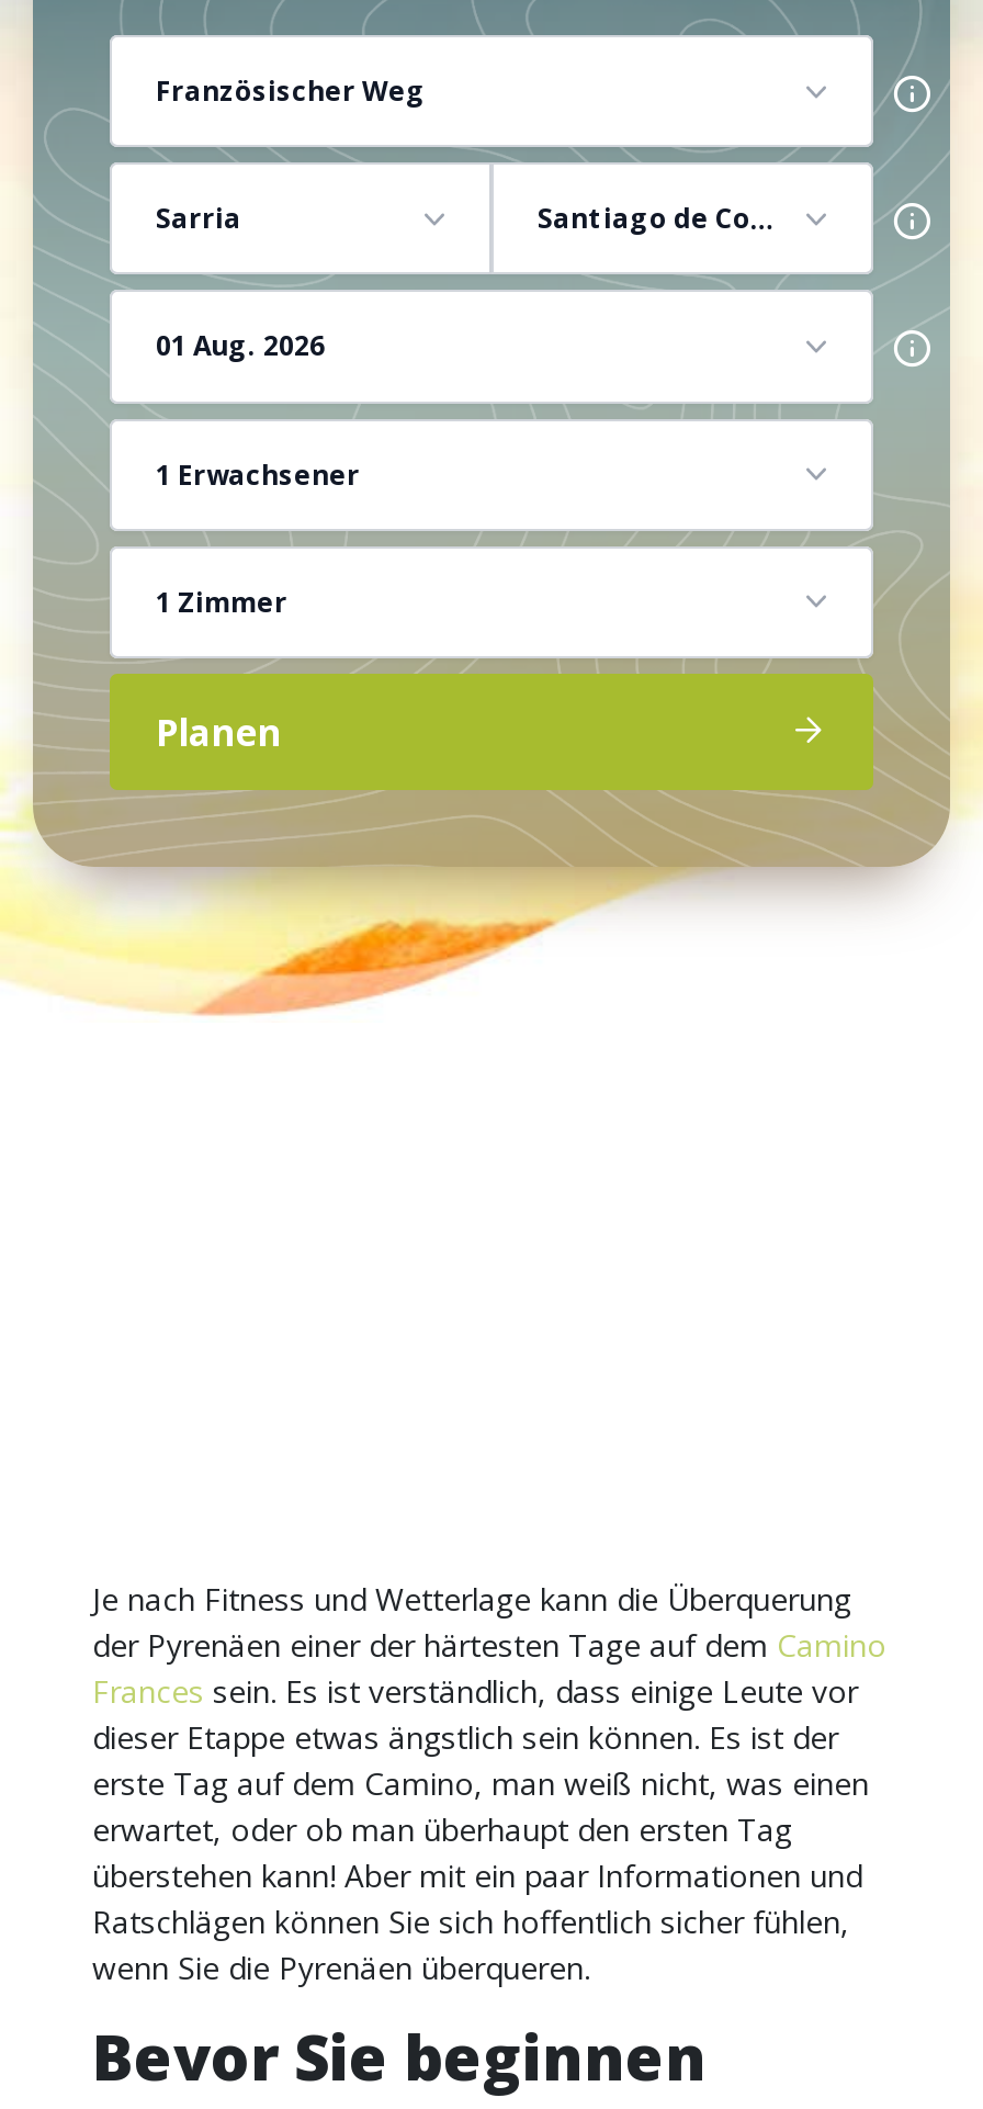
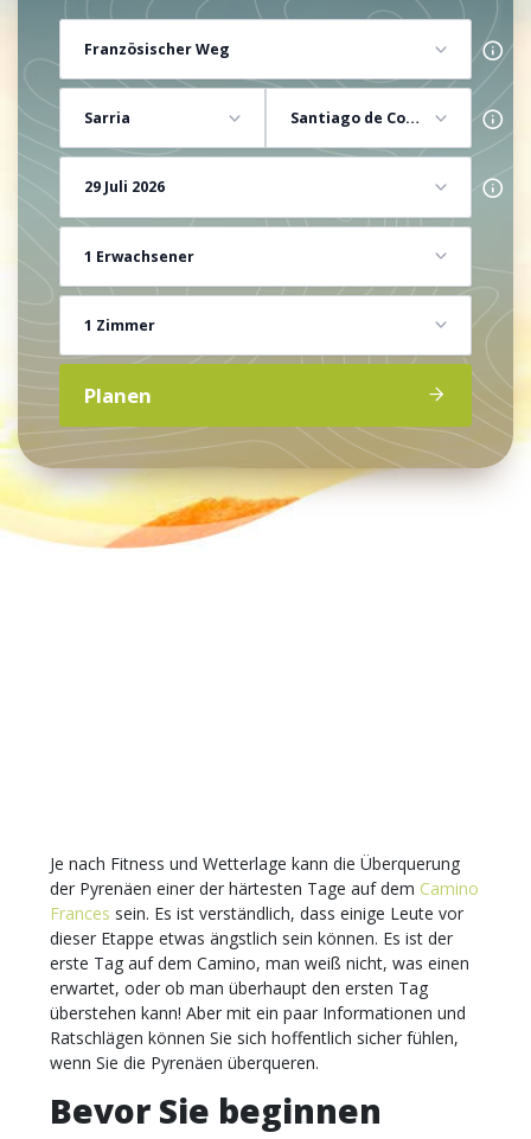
[156,328,325,365] 01 Aug. 2026 -> [84,177,165,197] 29 Juli 2026

